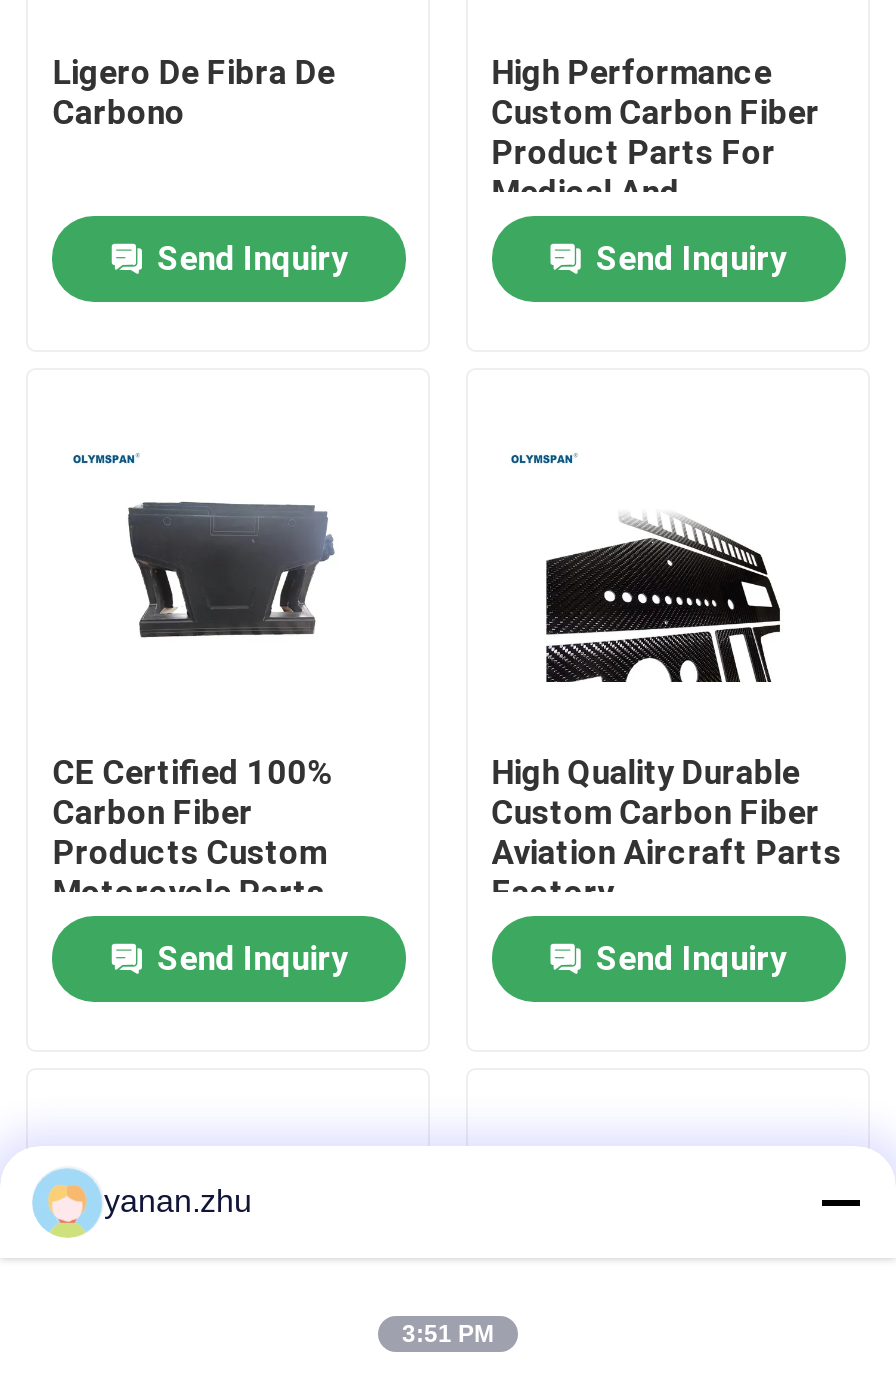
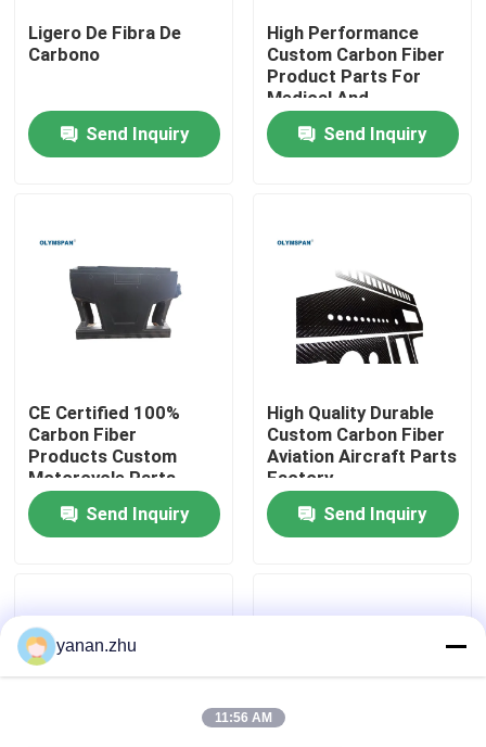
[402,1320,494,1348] 3:51 PM -> [214,710,272,725] 11:56 AM

